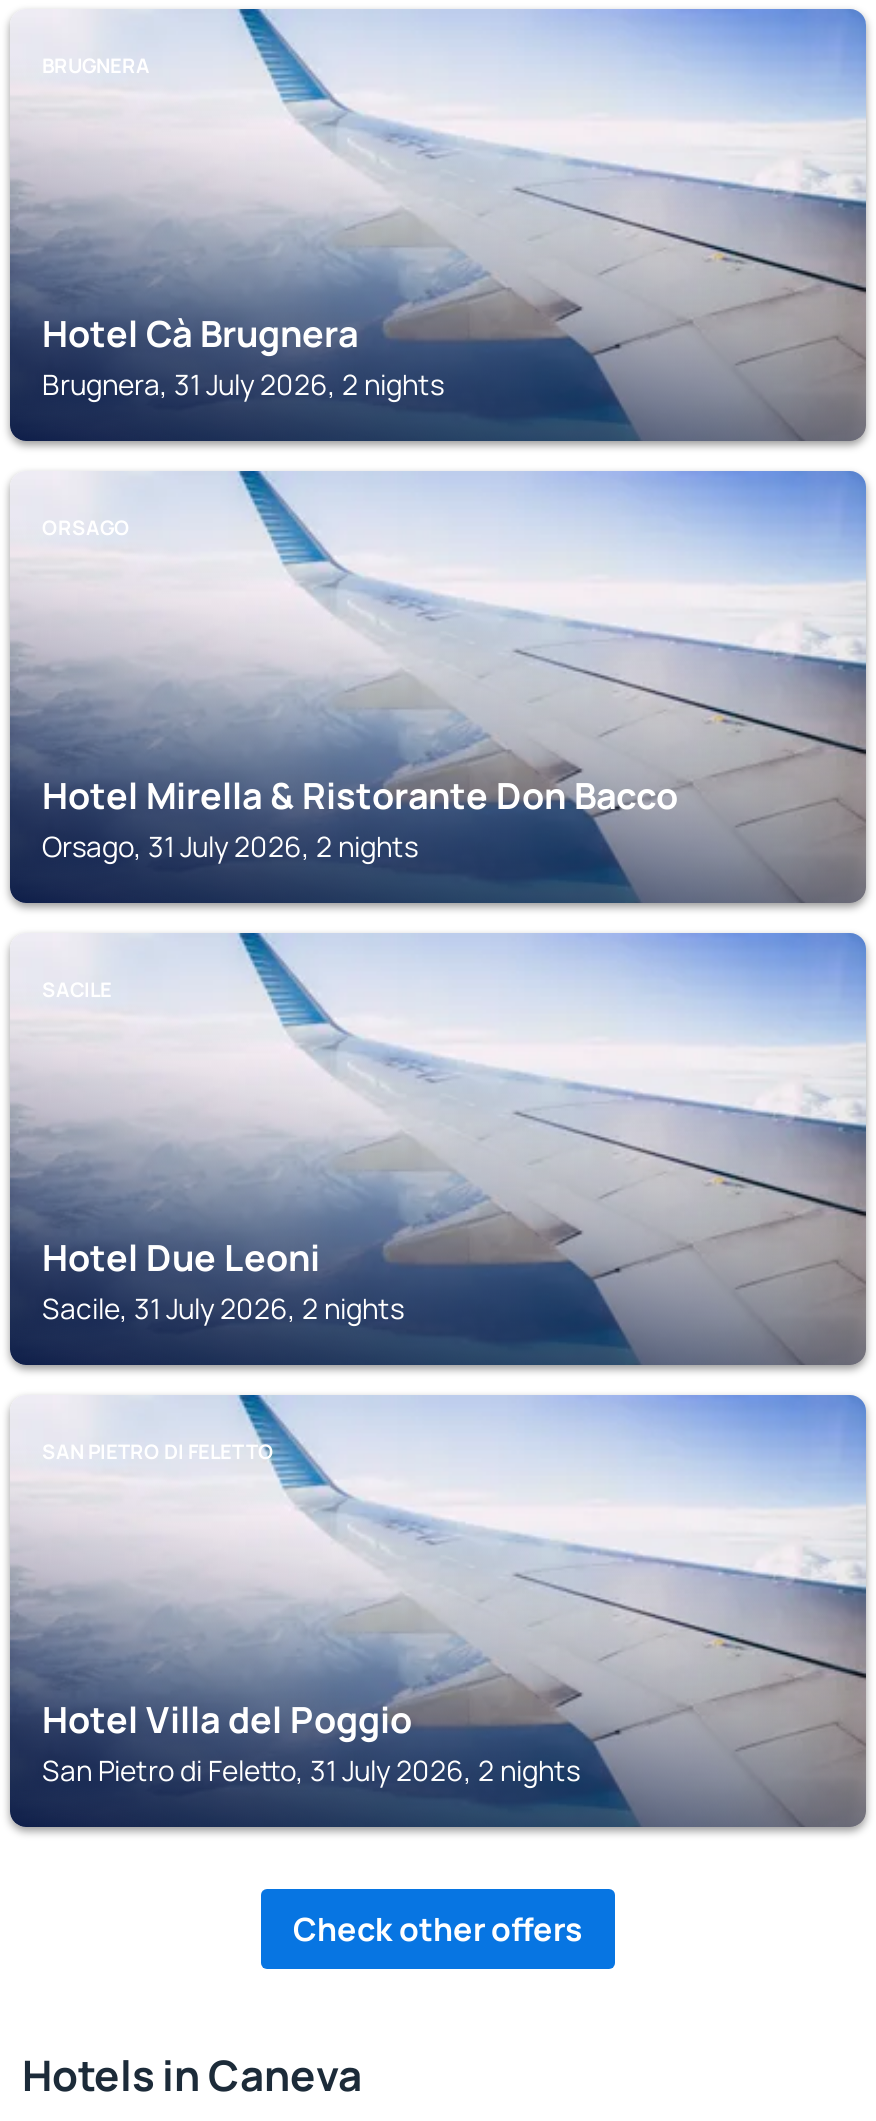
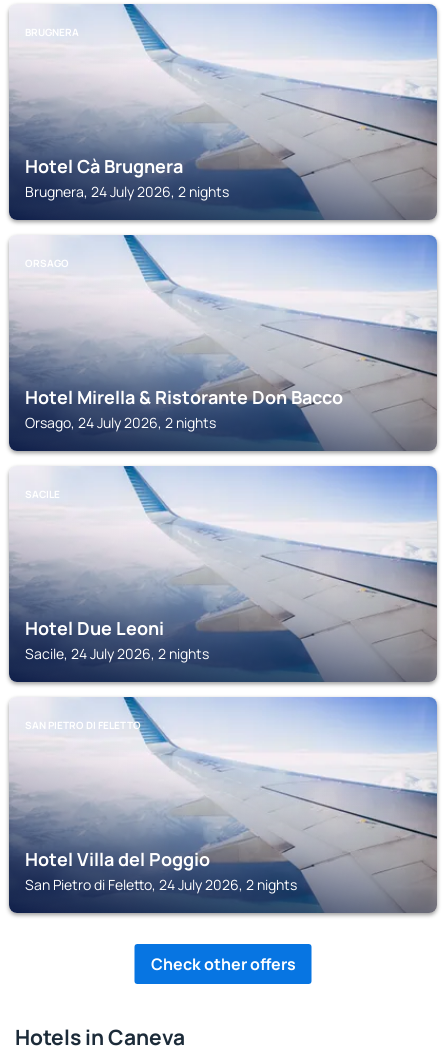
[42,365,444,403] Brugnera, 31 July 2026, 2 nights -> [25,182,229,201] Brugnera, 24 July 2026, 2 nights
[42,827,418,865] Orsago, 31 July 2026, 2 nights -> [25,413,216,432] Orsago, 24 July 2026, 2 nights
[42,1289,404,1327] Sacile, 31 July 2026, 2 nights -> [25,644,209,663] Sacile, 24 July 2026, 2 nights
[42,1751,580,1789] San Pietro di Feletto, 31 July 2026, 2 nights -> [25,875,297,894] San Pietro di Feletto, 24 July 2026, 2 nights

